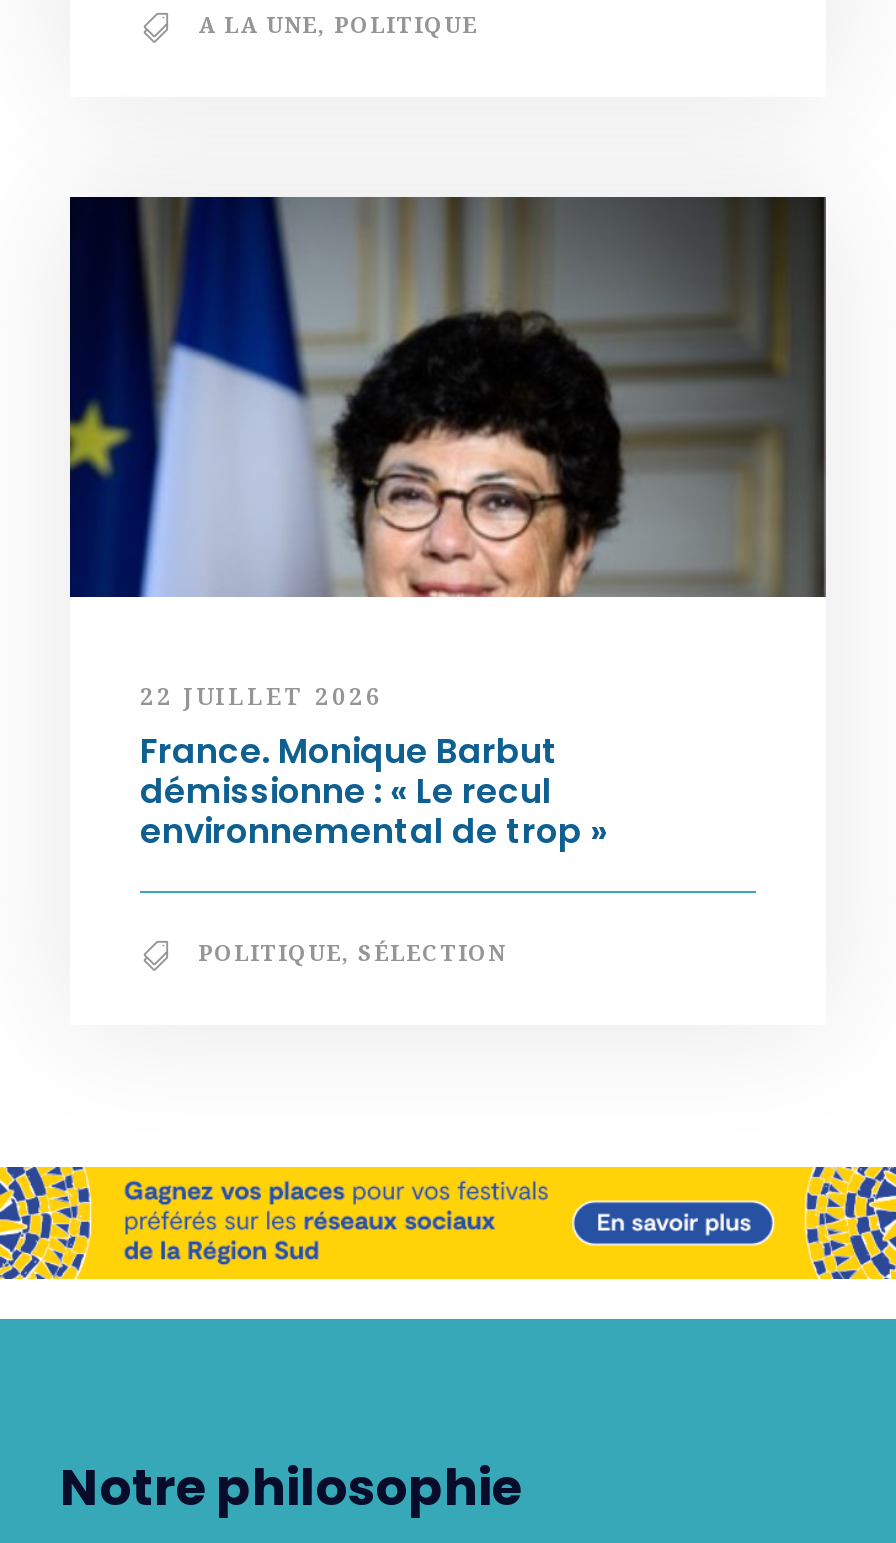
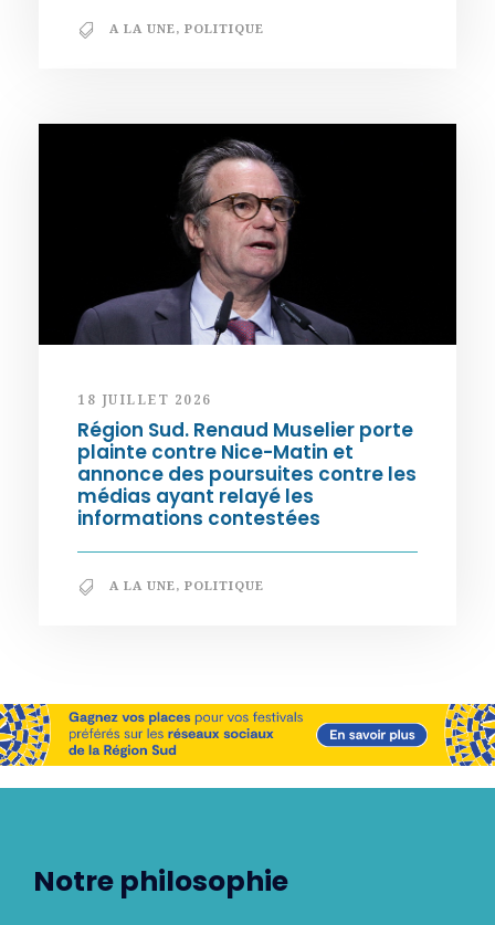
[68,195,826,599] [image] -> [39,124,455,346] [image]
[140,680,608,856] 22 JUILLET 2026 | France. Monique Barbut | démissionne : « Le recul | environnemental de trop » -> [77,390,417,532] 18 JUILLET 2026 | Région Sud. Renaud Muselier porte | plainte contre Nice-Matin et | annonce des poursuites contre les | médias ayant relayé les | informations contestées
[198,938,506,968] POLITIQUE, SÉLECTION -> [109,577,264,594] A LA UNE, POLITIQUE

